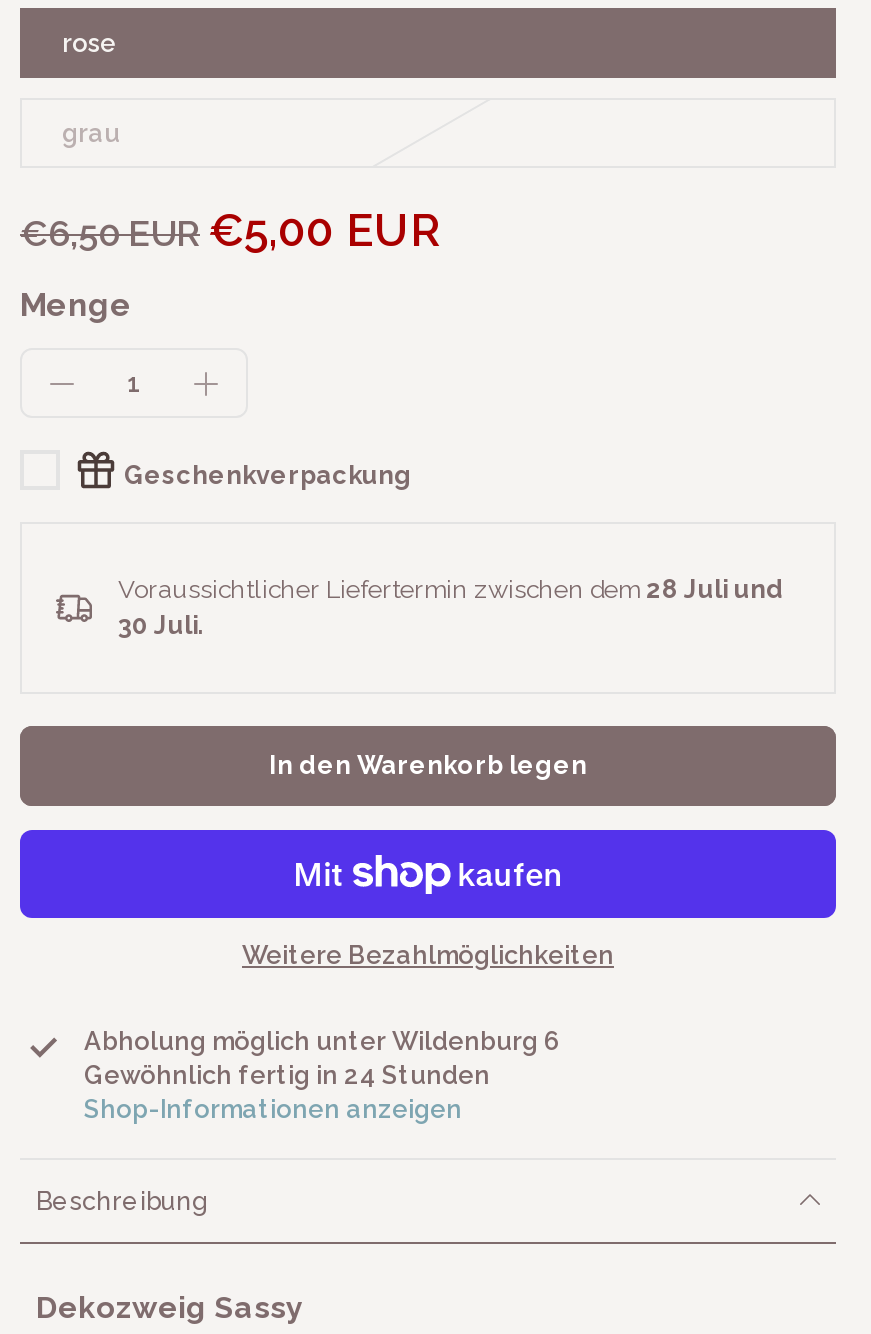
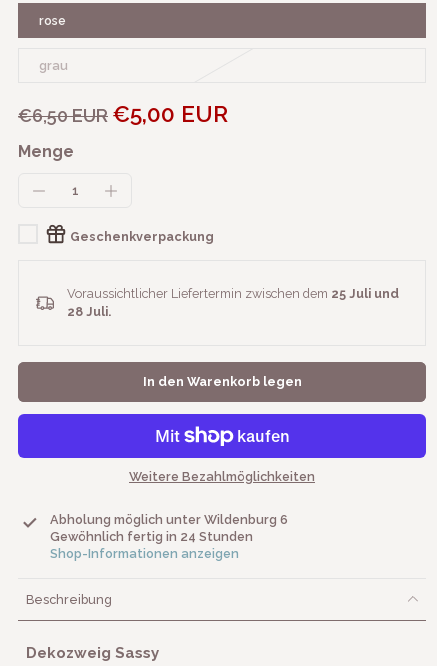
[118,574,784,604] Voraussichtlicher Liefertermin zwischen dem 28 Juli und -> [67,286,399,301] Voraussichtlicher Liefertermin zwischen dem 25 Juli und
[118,610,204,640] 30 Juli. -> [67,304,111,319] 28 Juli.

